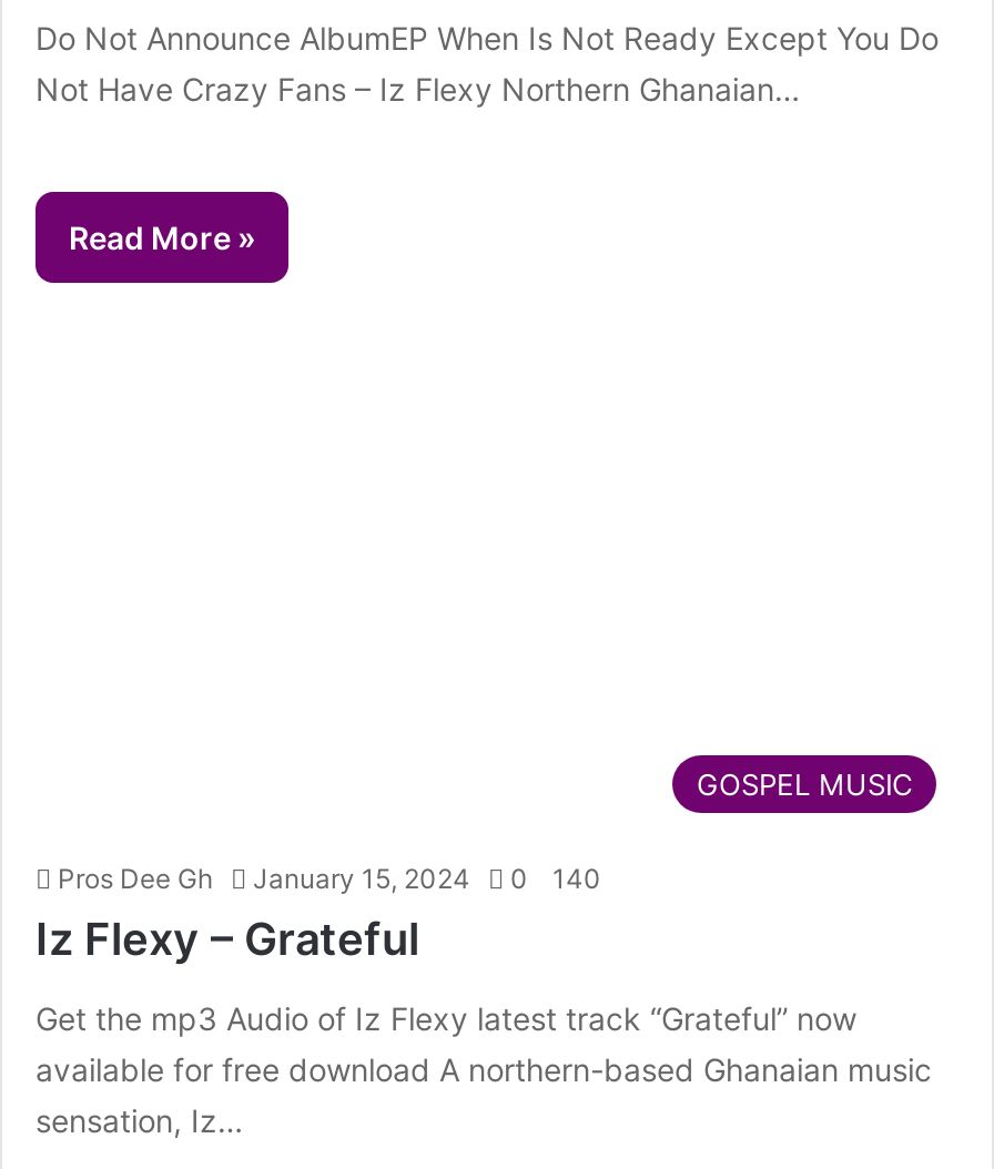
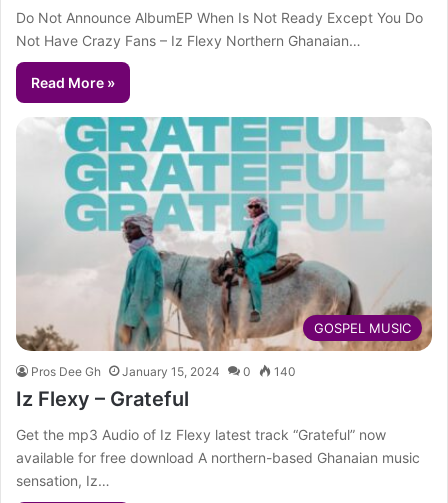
none -> [15,116,433,352] [image]

